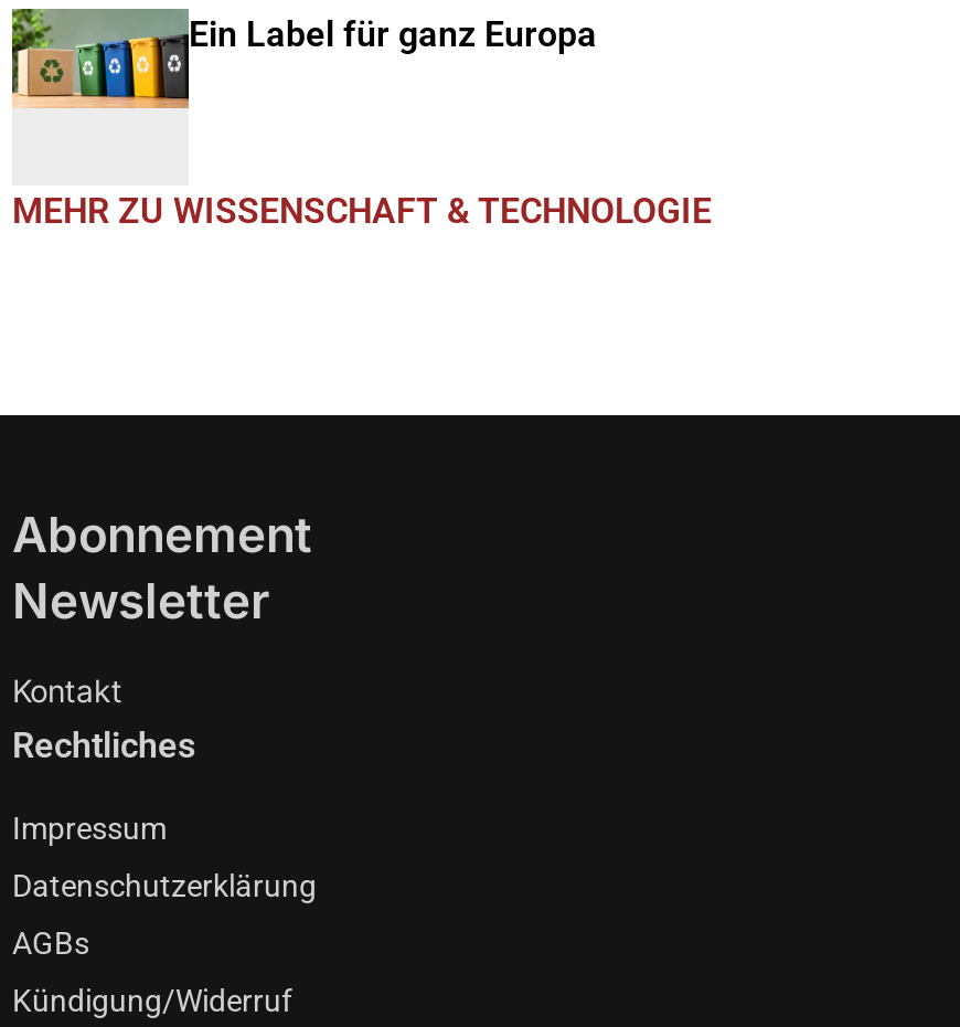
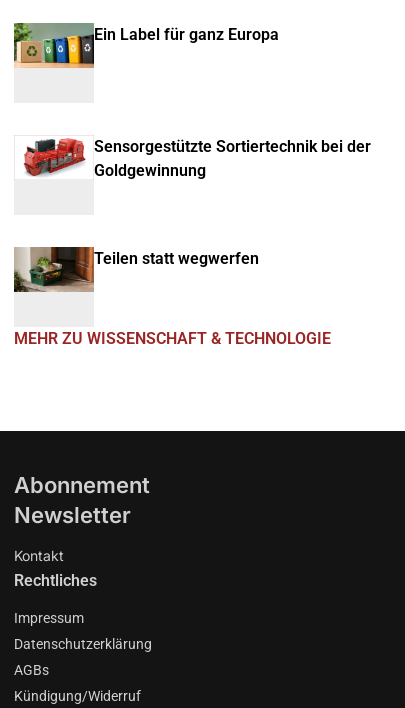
none -> [13,246,259,293] [image] | Teilen statt wegwerfen
none -> [23,137,371,180] [image] | Sensorgestützte Sortiertechnik bei der | Goldgewinnung

